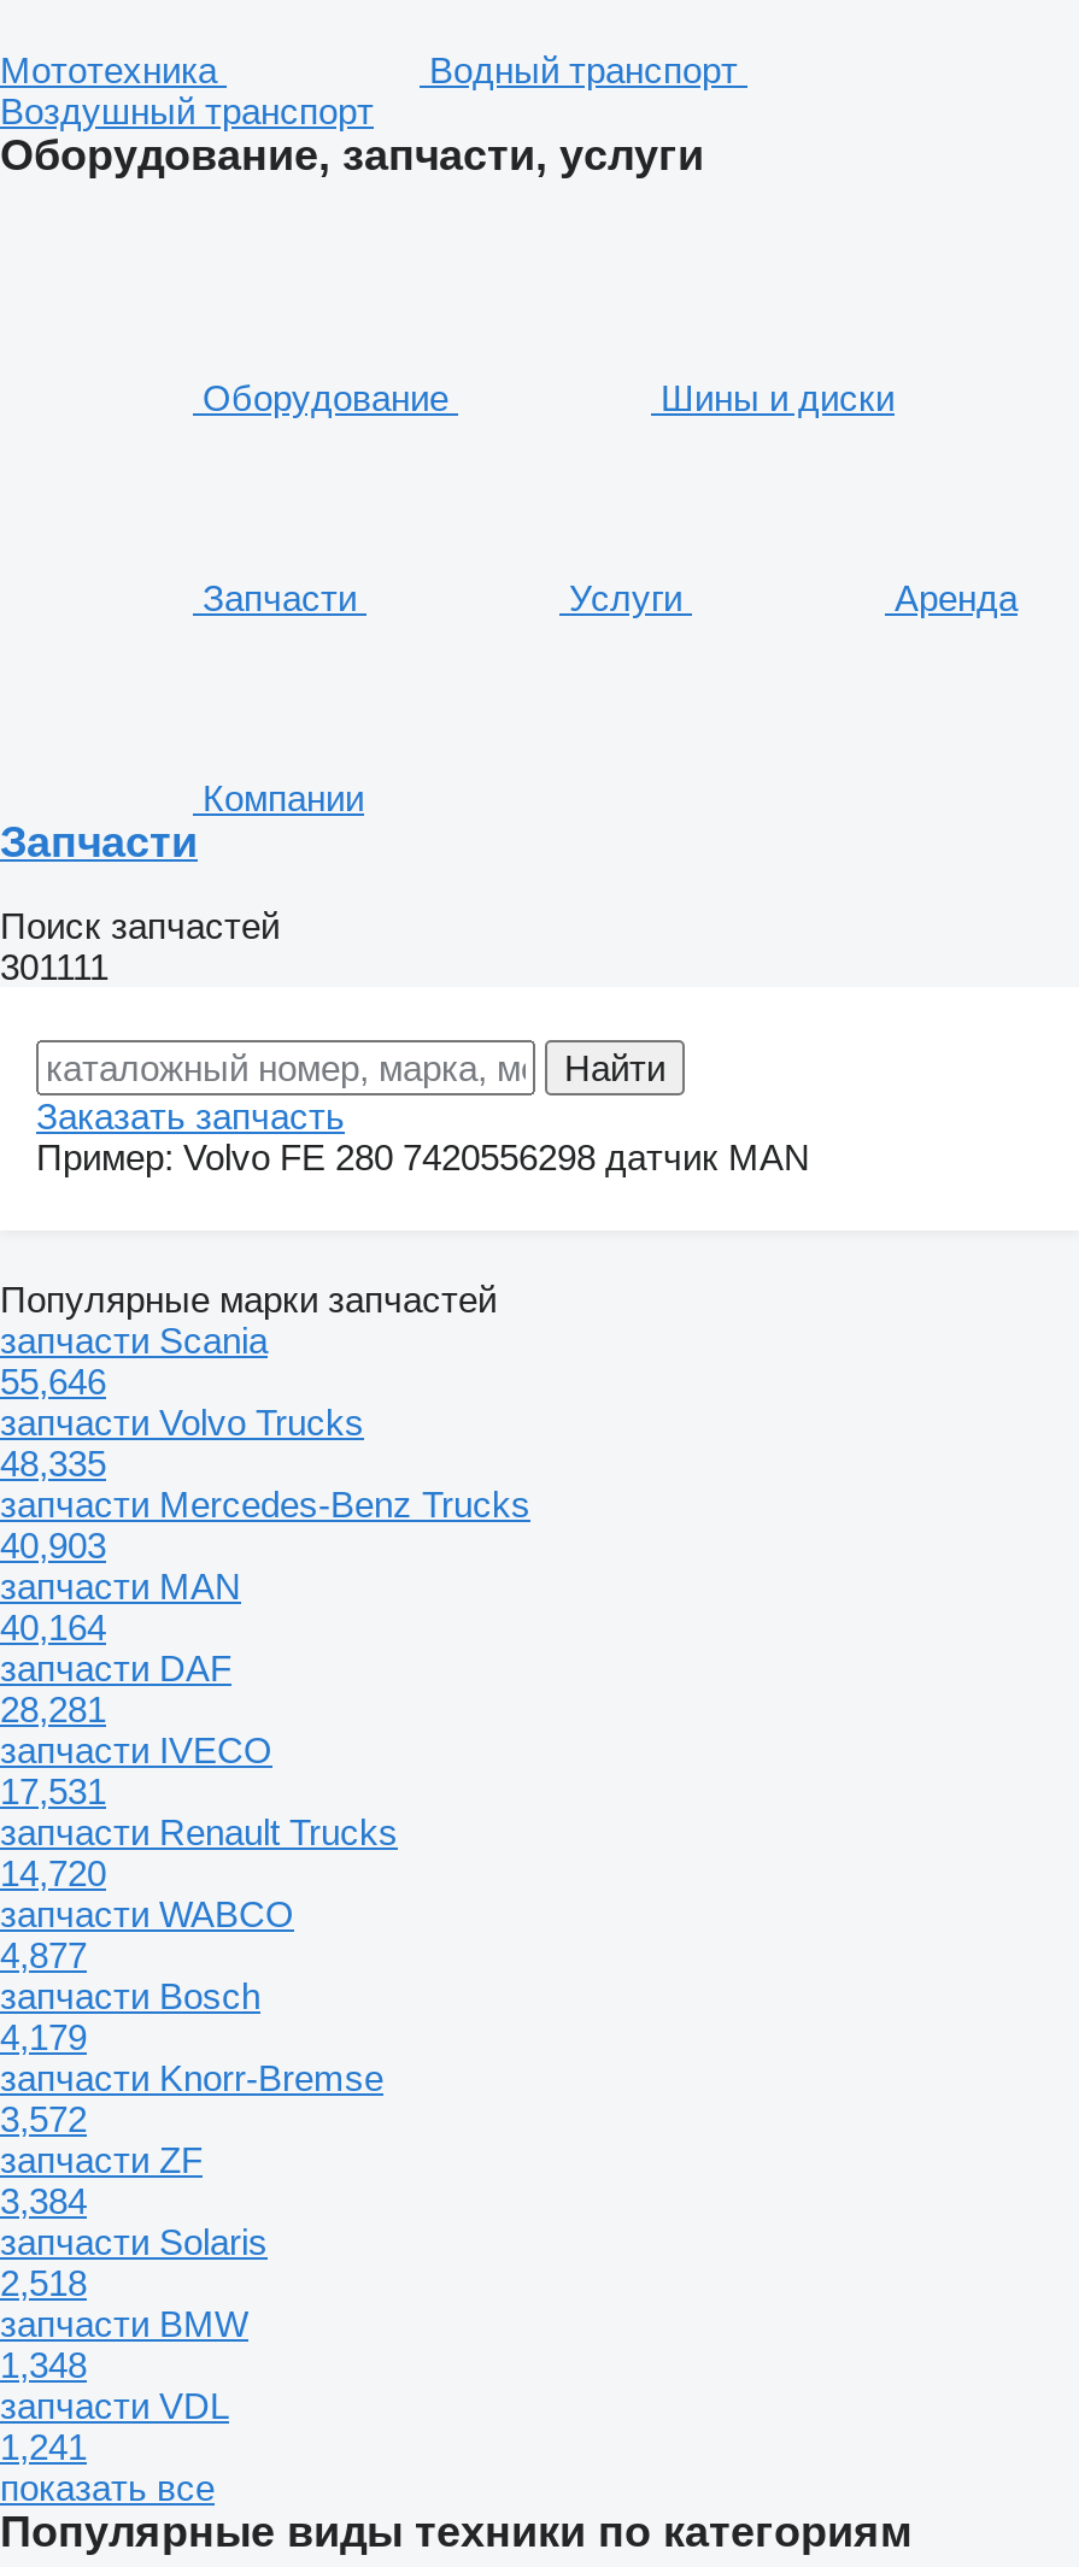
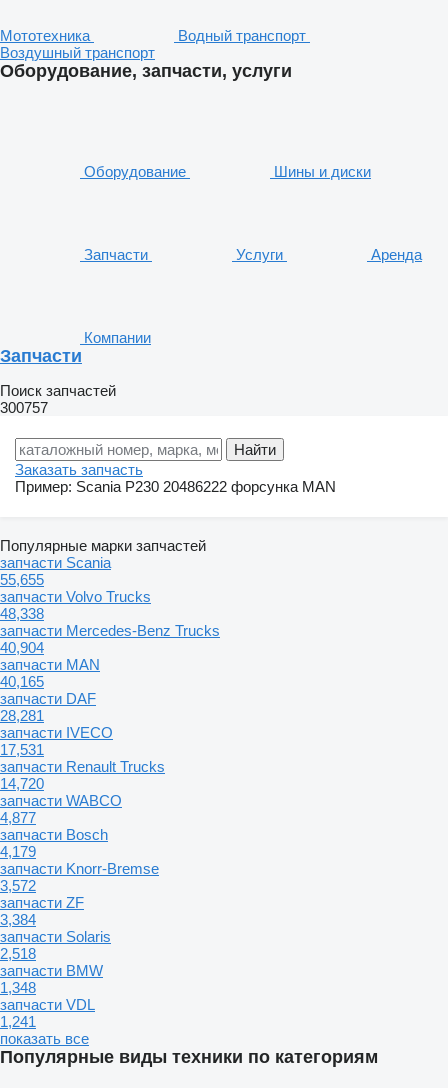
[0,946,109,987] 301111 -> [0,399,48,416] 300757
[36,1136,810,1177] Пример: Volvo FE 280 7420556298 датчик MAN -> [15,478,336,495] Пример: Scania P230 20486222 форсунка MAN
[0,1360,106,1401] 55,646 -> [0,571,44,588] 55,655
[0,1442,106,1483] 48,335 -> [0,605,44,622] 48,338
[0,1524,106,1565] 40,903 -> [0,639,44,656] 40,904
[0,1606,106,1647] 40,164 -> [0,673,44,690] 40,165

